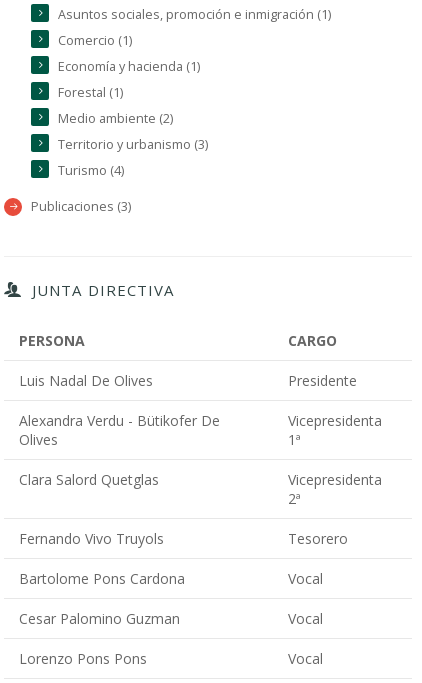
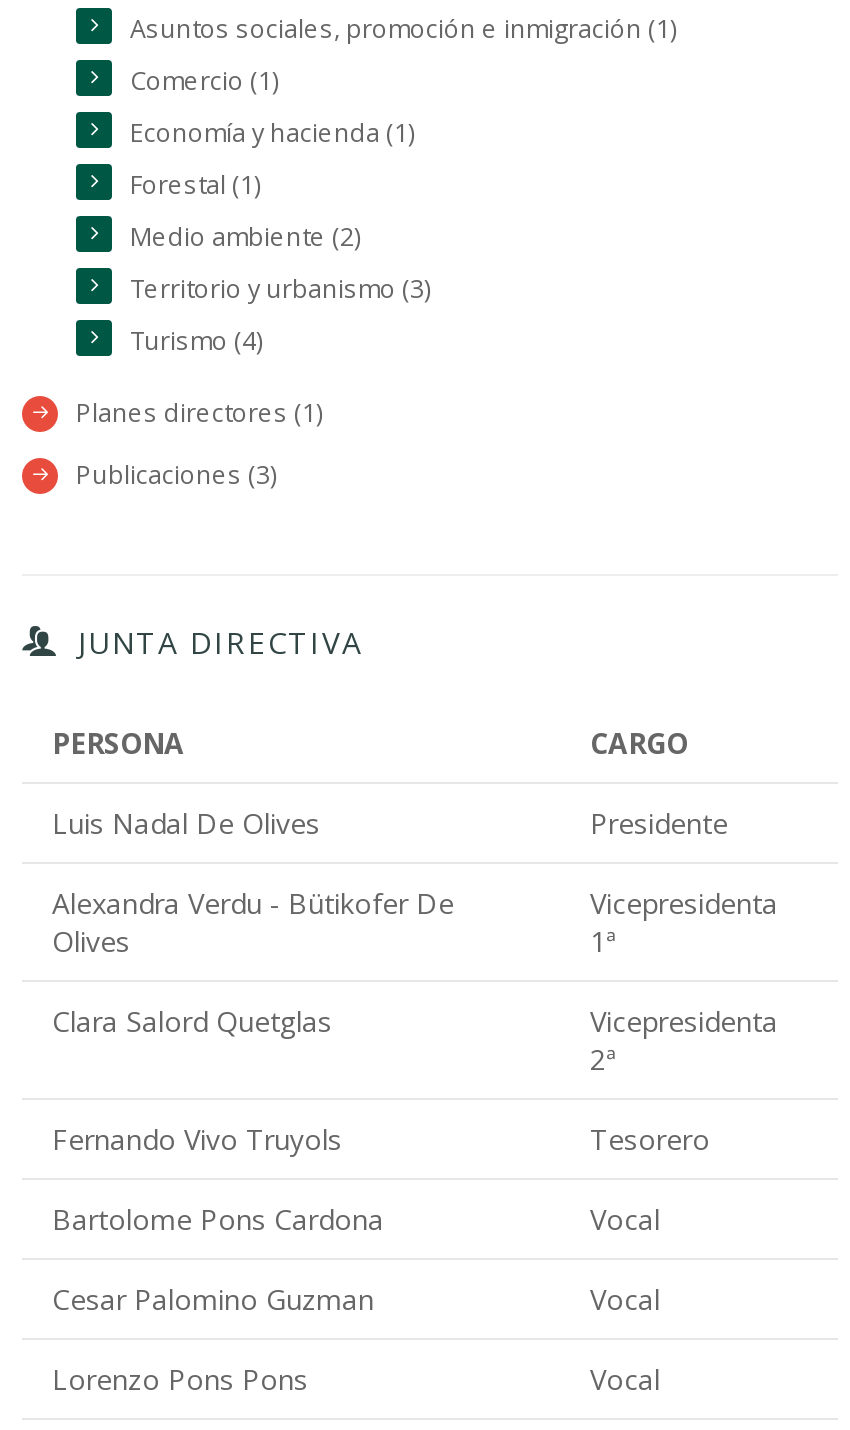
none -> [76,396,322,430] Planes directores (1)

